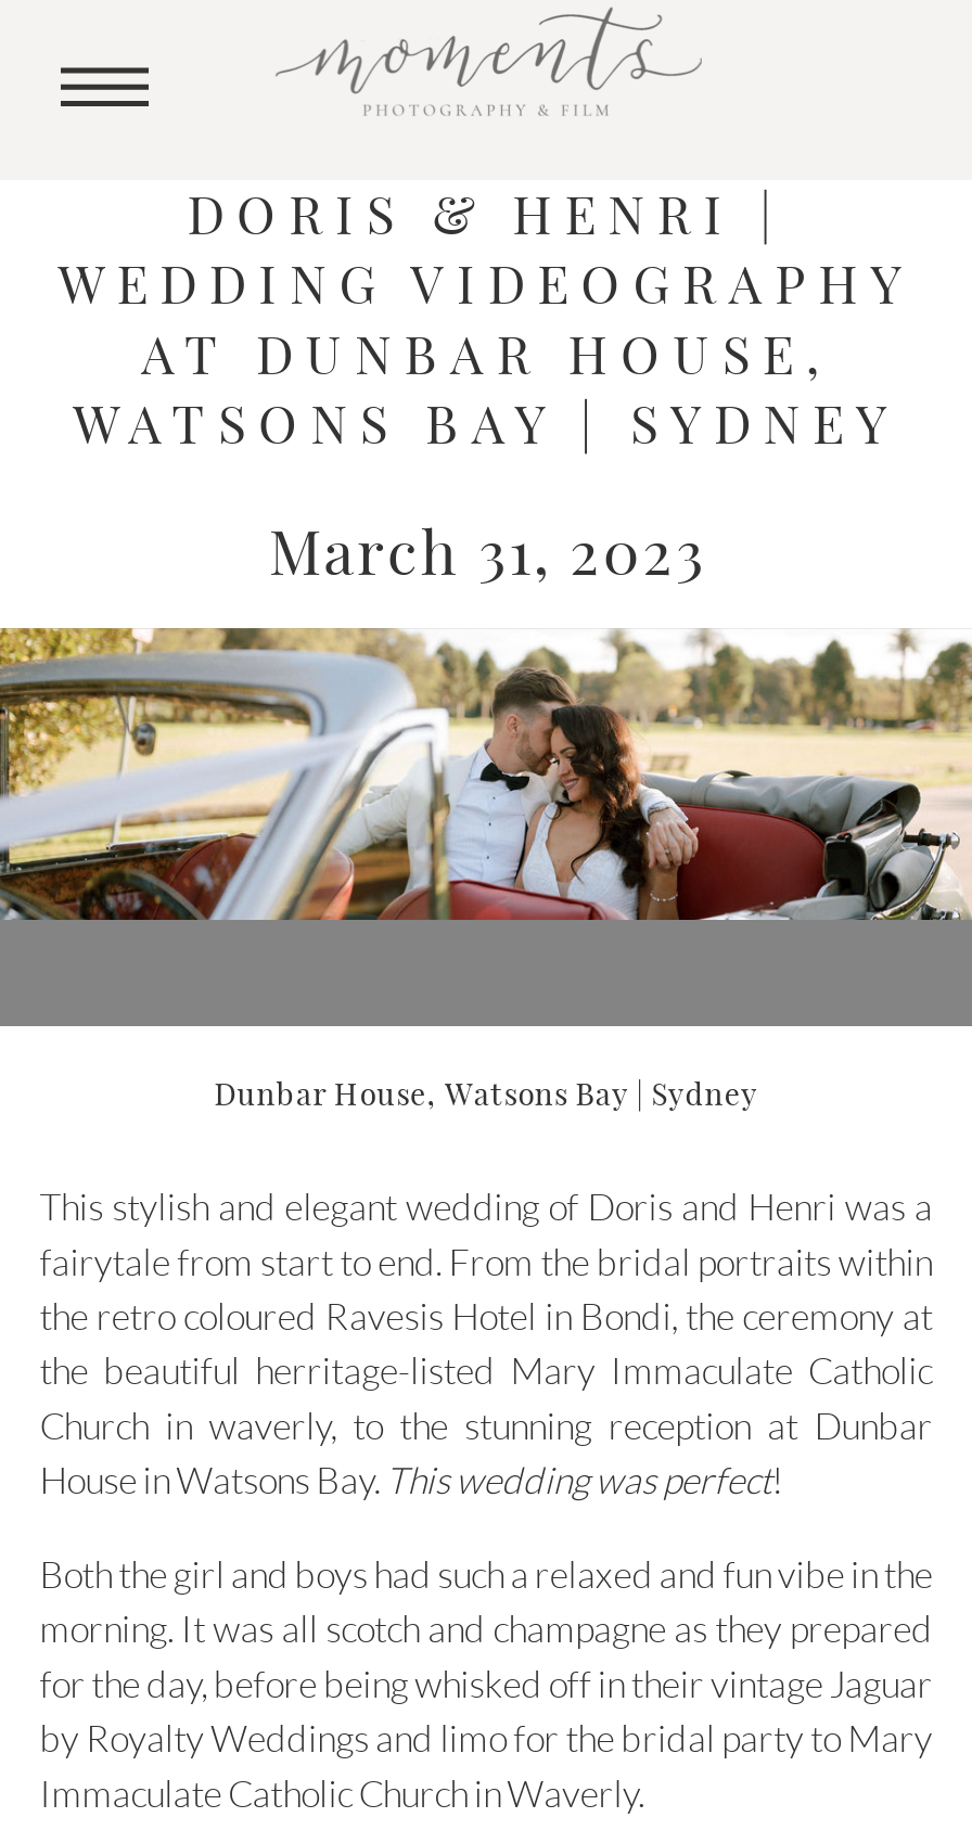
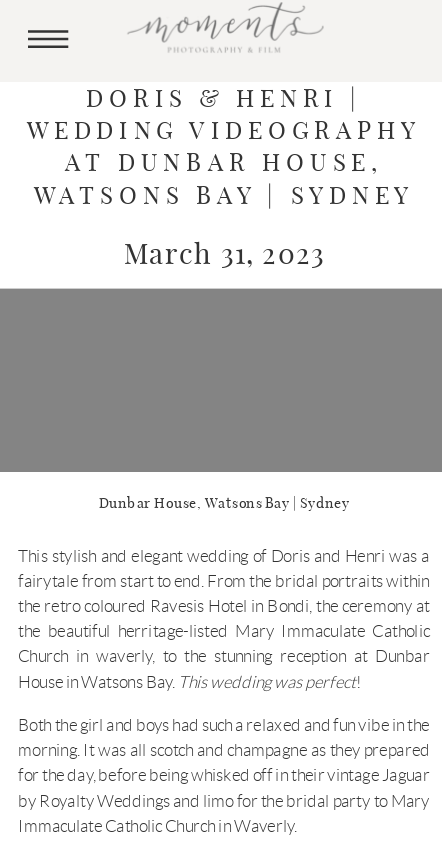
[7,627,965,922] [image] -> none

